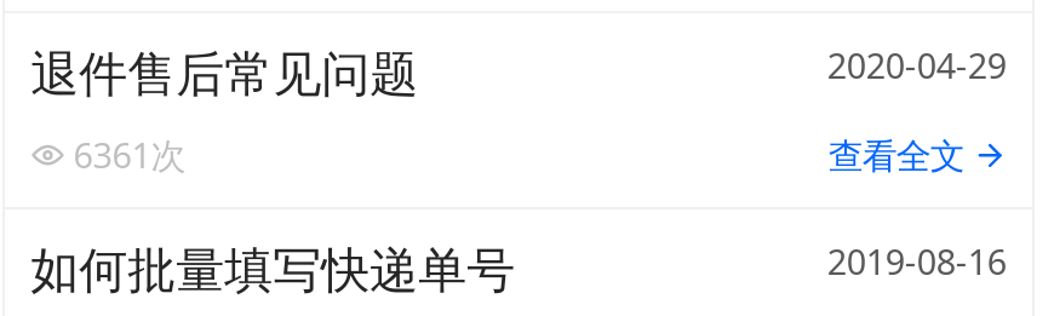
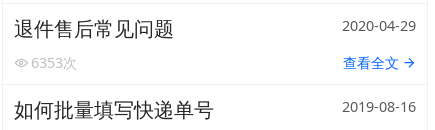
[73,133,185,179] 6361次 -> [31,53,77,72] 6353次

